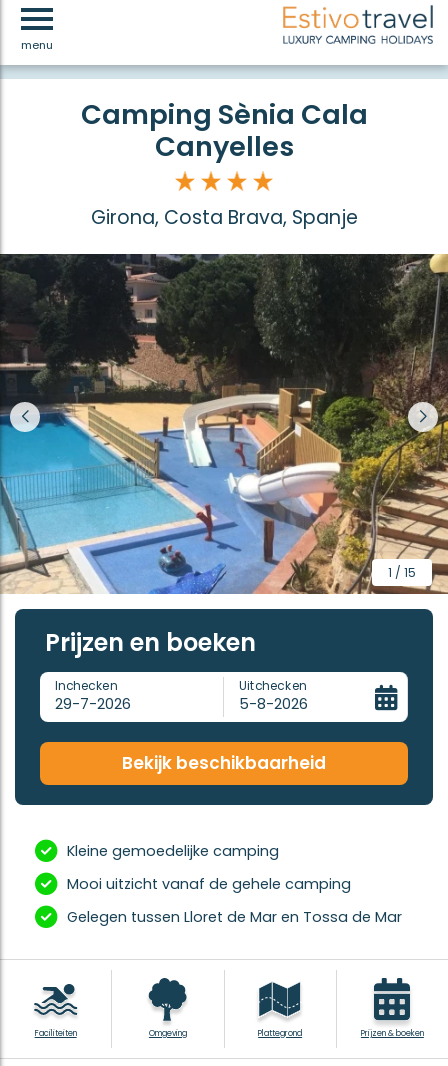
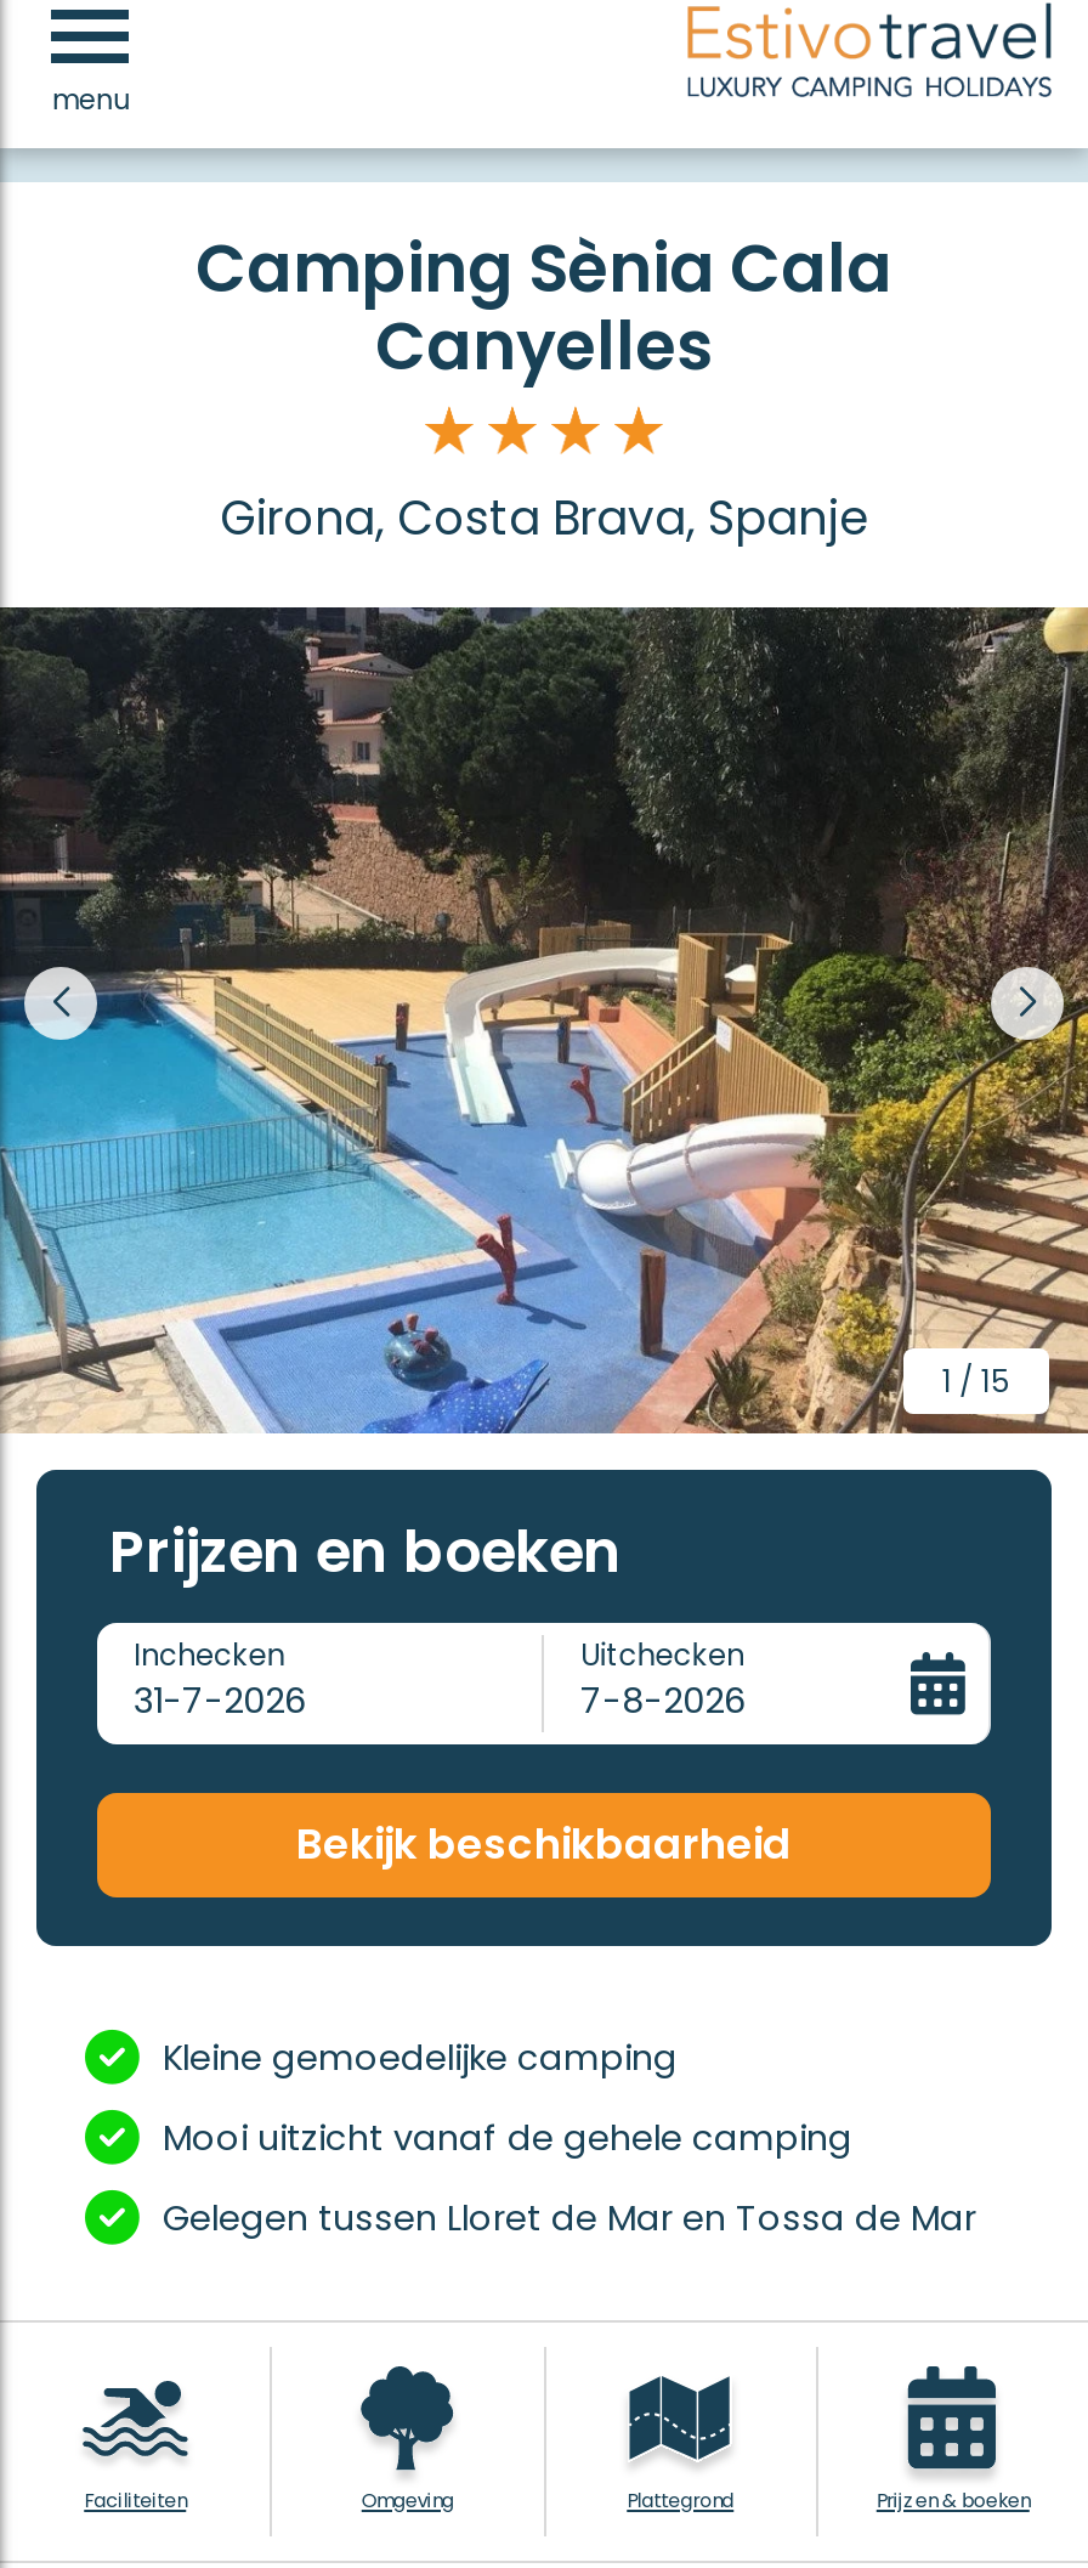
[55,694,131,714] 29-7-2026 -> [134,1676,306,1725] 31-7-2026
[239,694,308,714] 5-8-2026 -> [580,1676,746,1725] 7-8-2026

